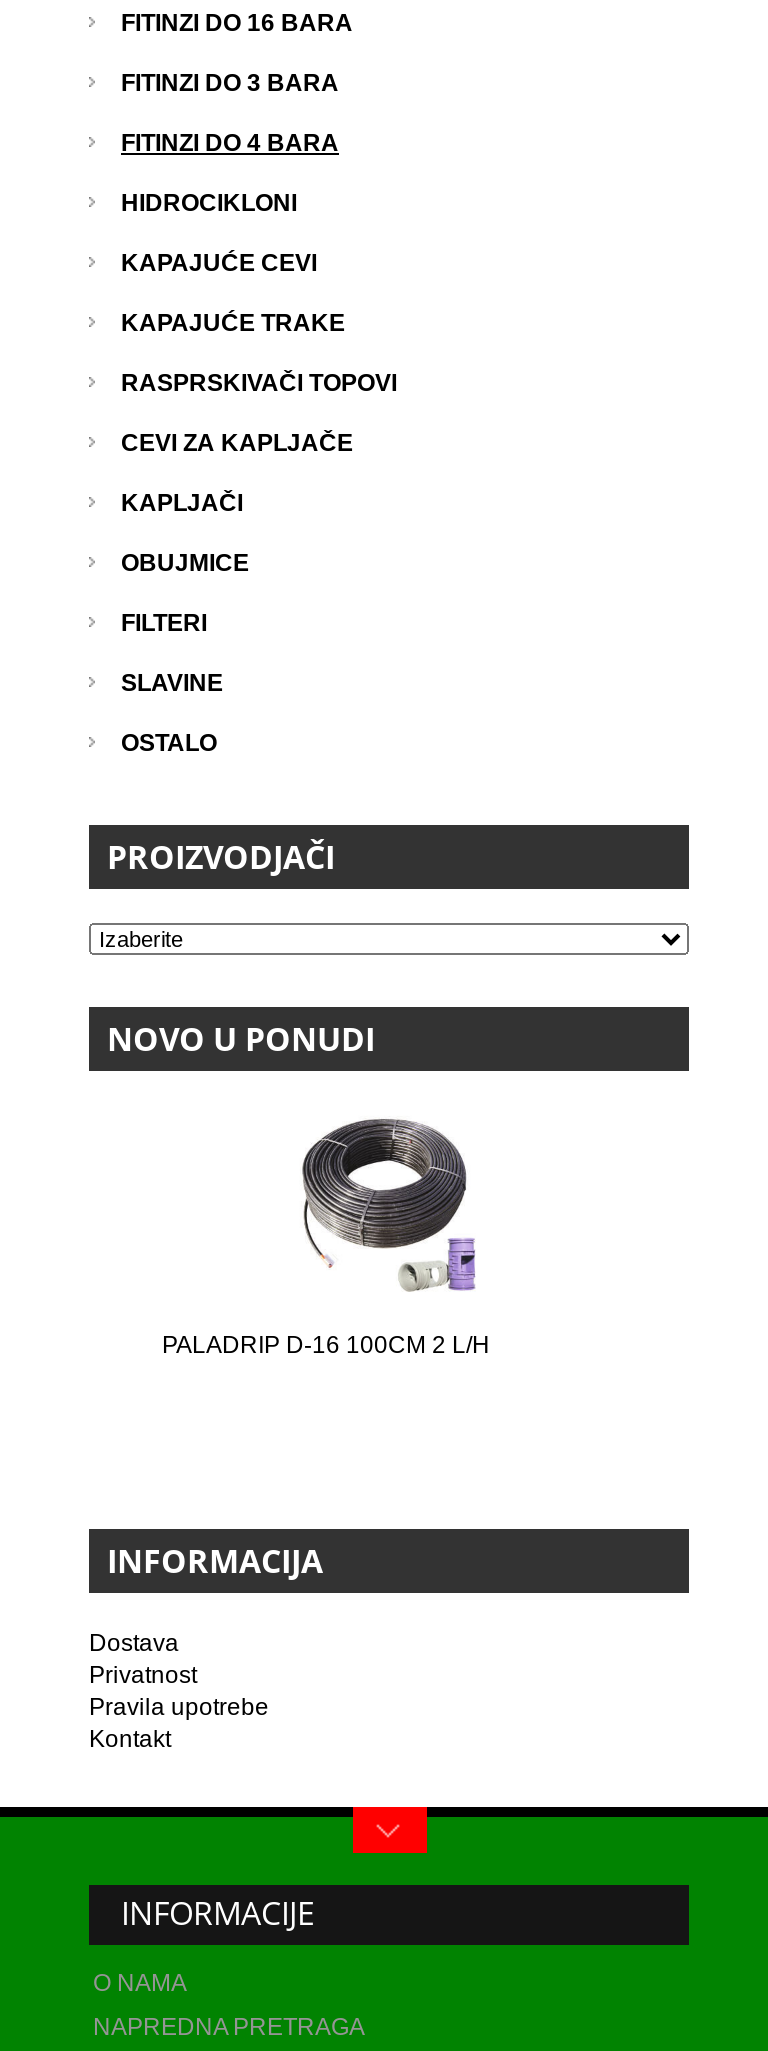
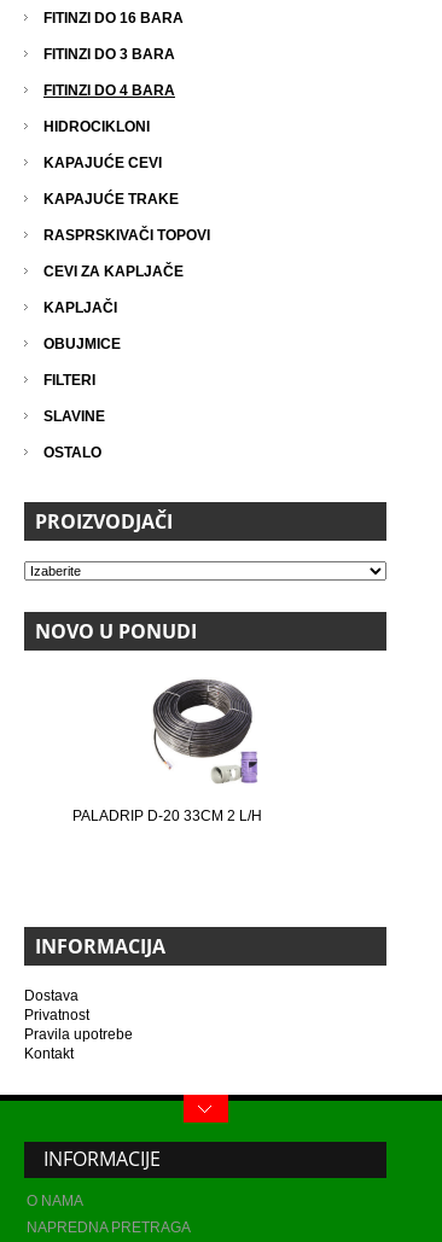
[162,1332,490,1360] PALADRIP D-16 100CM 2 L/H -> [72,808,262,825] PALADRIP D-20 33CM 2 L/H

